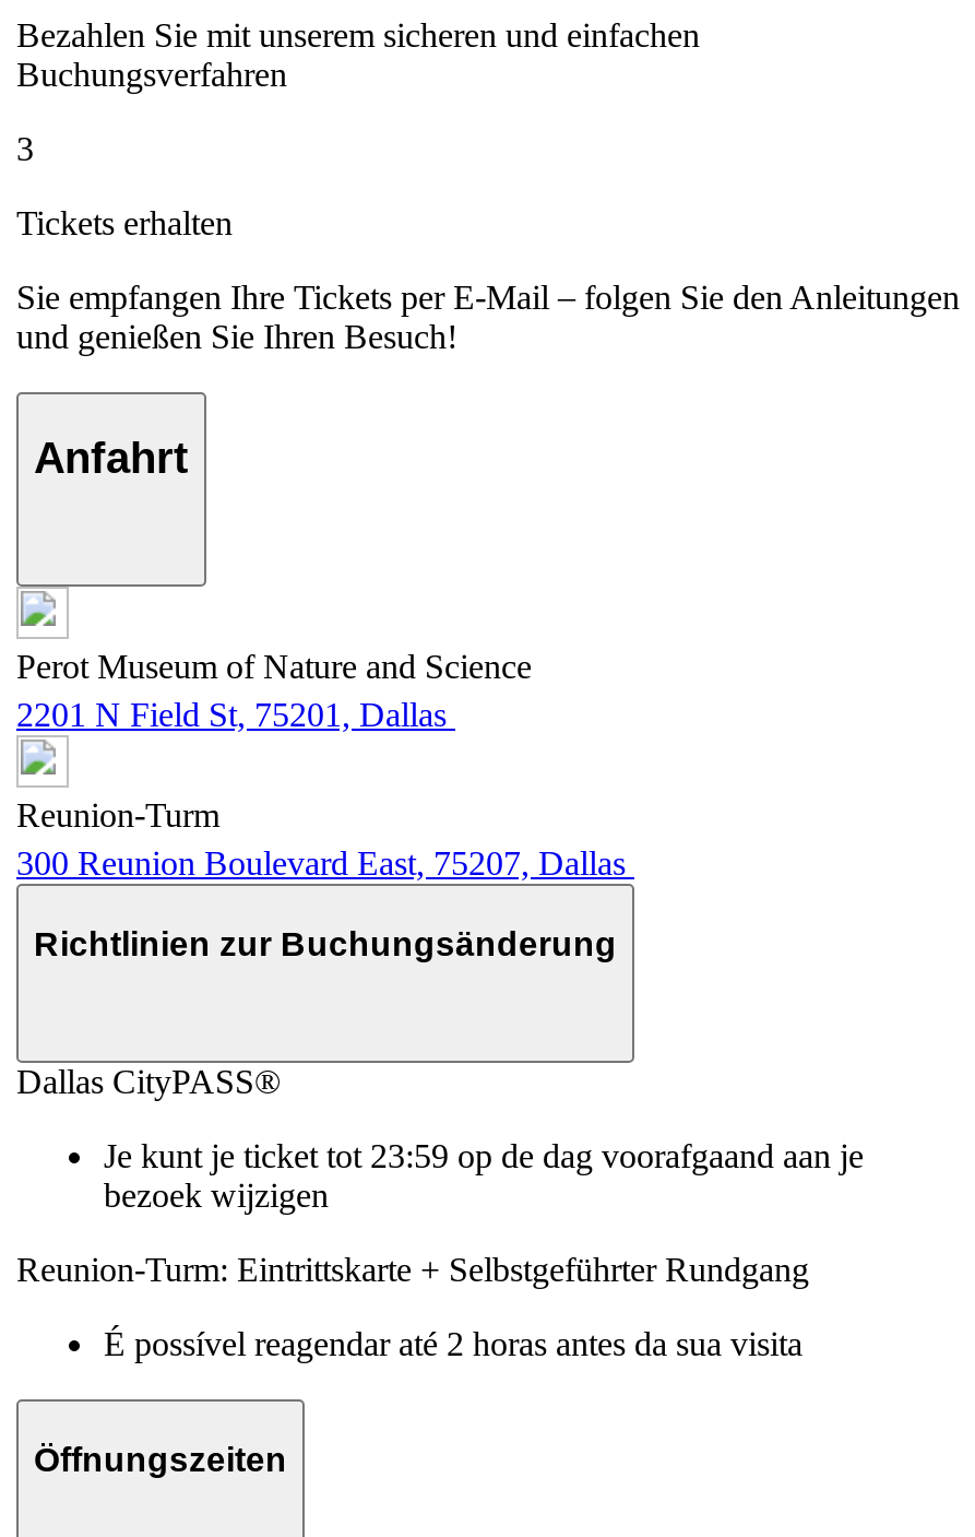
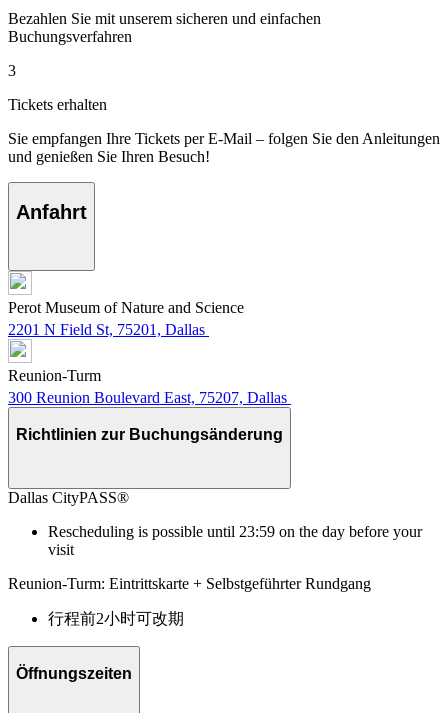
[104,1138,864,1214] Je kunt je ticket tot 23:59 op de dag voorafgaand aan je | bezoek wijzigen -> [48,523,422,558] Rescheduling is possible until 23:59 on the day before your | visit
[104,1326,802,1363] É possível reagendar até 2 horas antes da sua visita -> [48,610,184,627] 行程前2小时可改期

